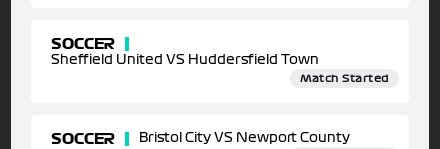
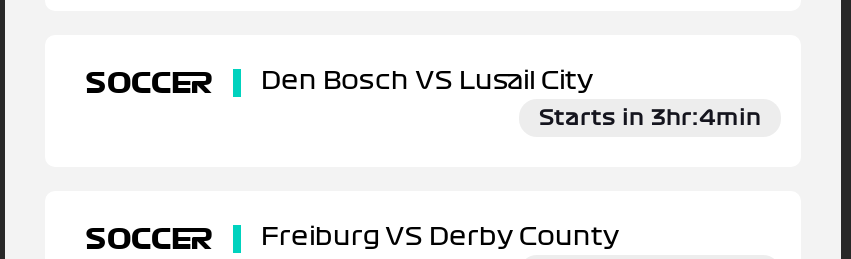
[51,54,319,66] Sheffield United VS Huddersfield Town -> [261,69,593,93] Den Bosch VS Lusail City
[300,73,389,84] Match Started -> [539,107,761,129] Starts in 3hr:4min
[139,132,350,144] Bristol City VS Newport County -> [261,225,619,249] Freiburg VS Derby County

